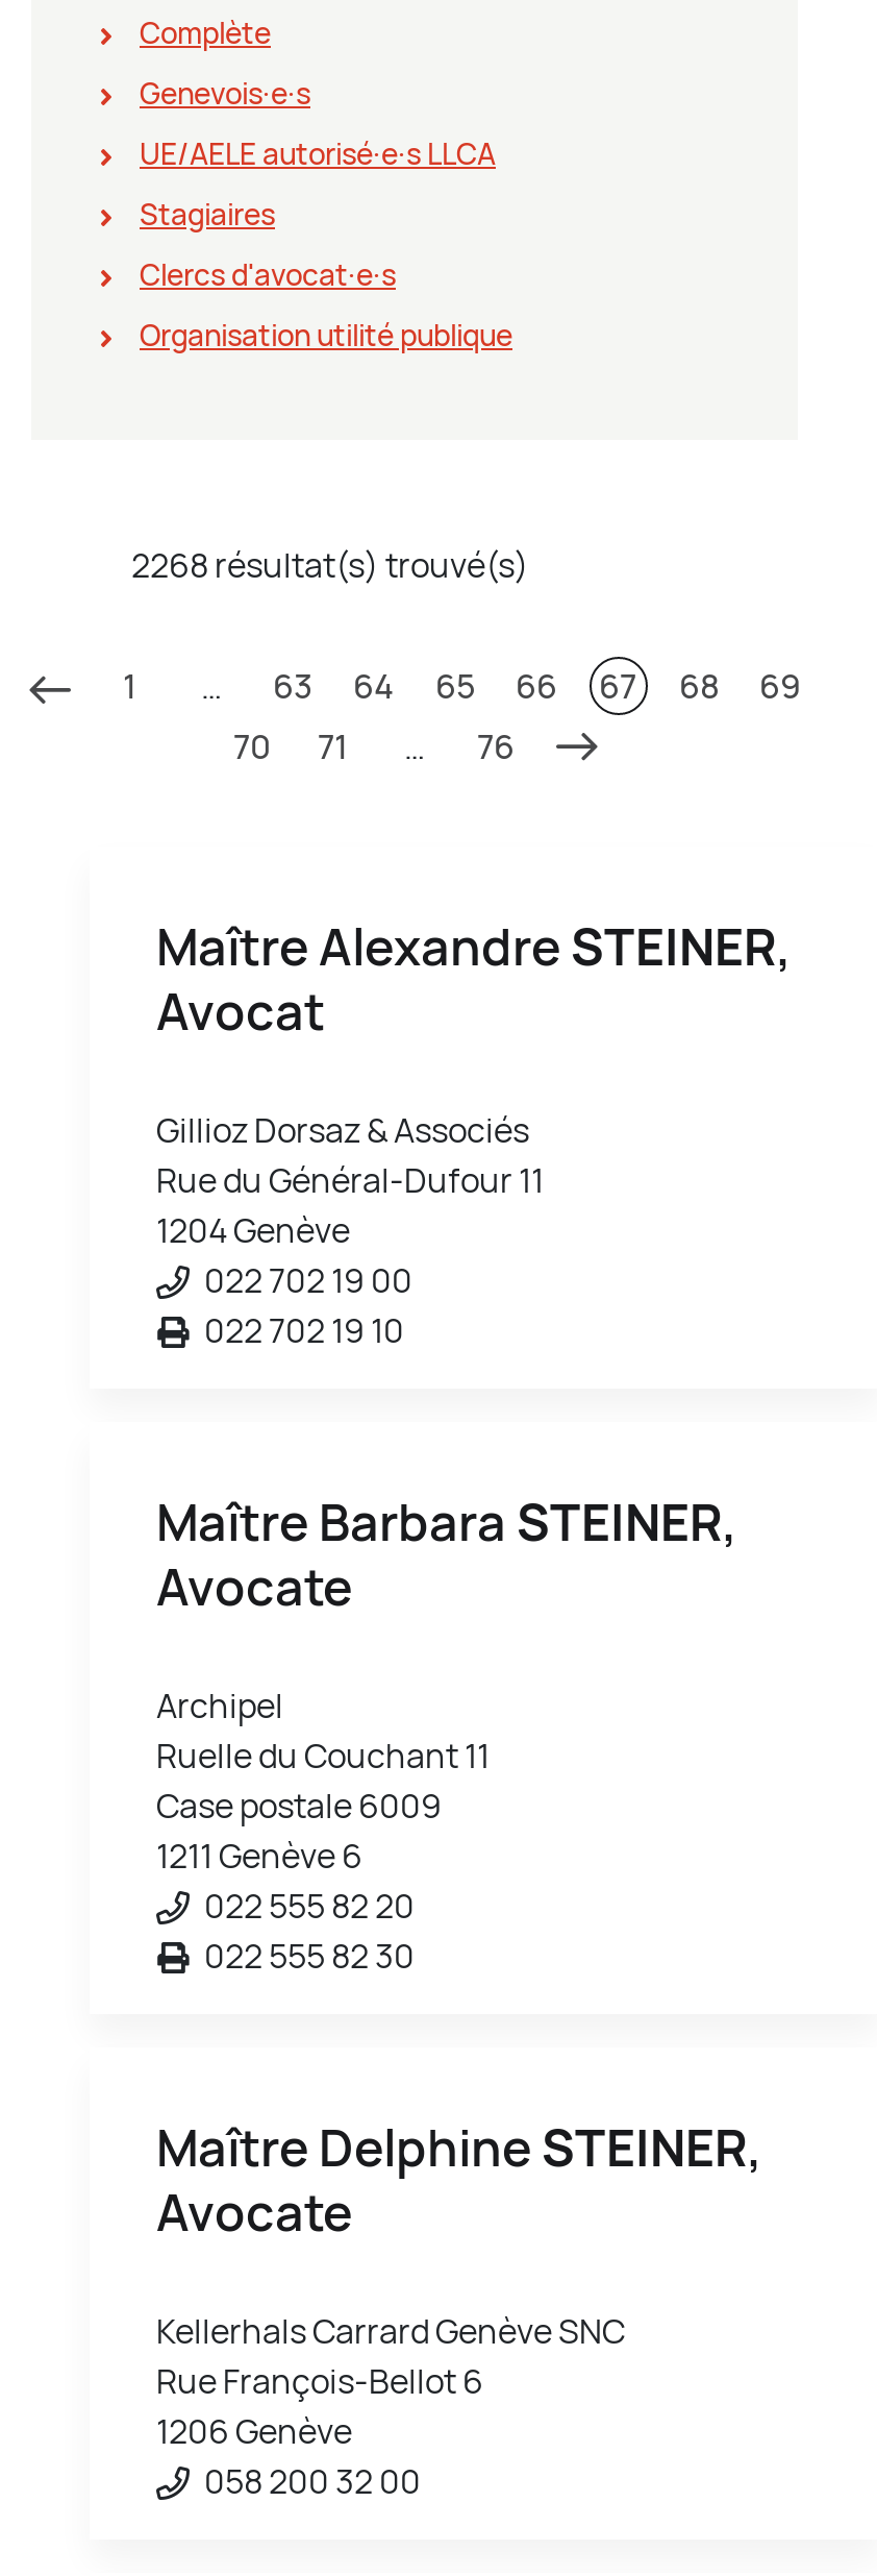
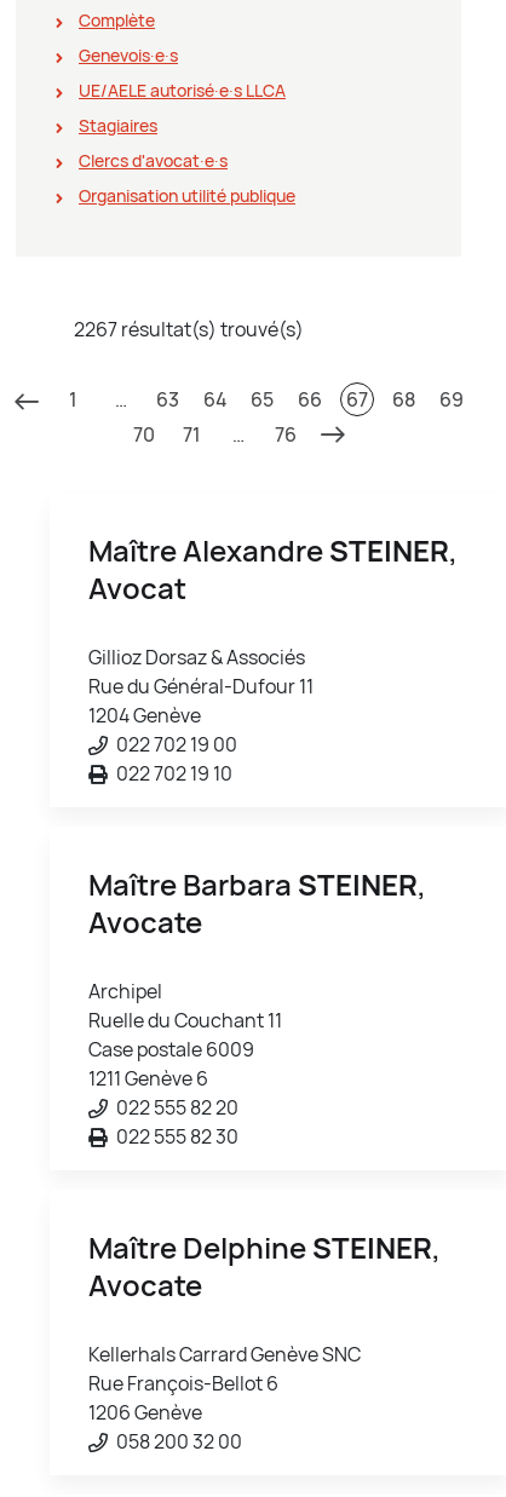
[131,542,529,588] 2268 résultat(s) trouvé(s) -> [74,316,304,342] 2267 résultat(s) trouvé(s)

